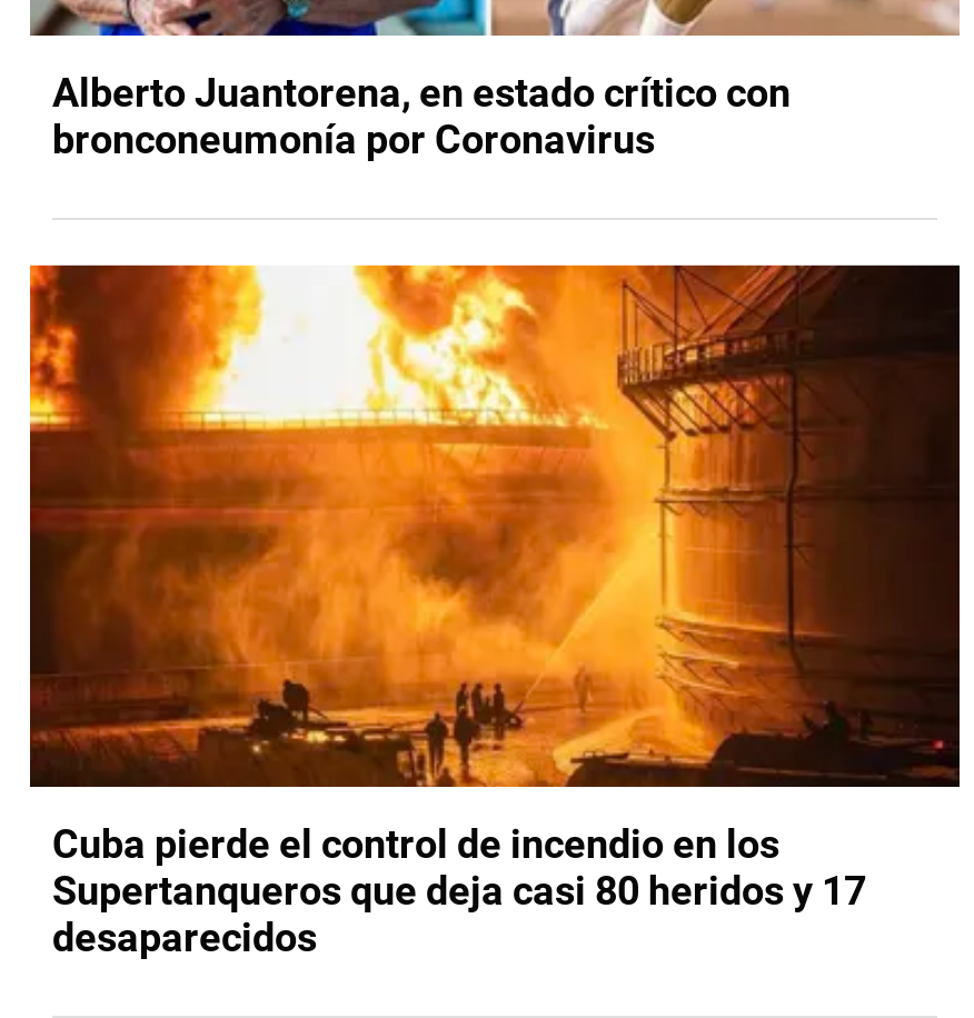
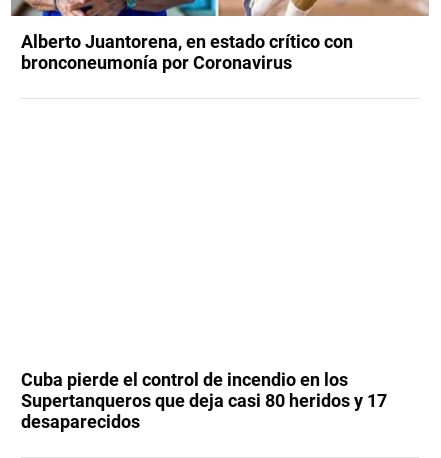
[28,262,962,789] [image] -> none

